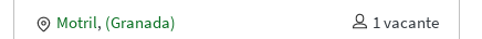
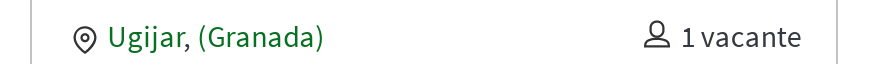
[56,11,175,32] Motril, (Granada) -> [107,17,325,55] Ugijar, (Granada)

